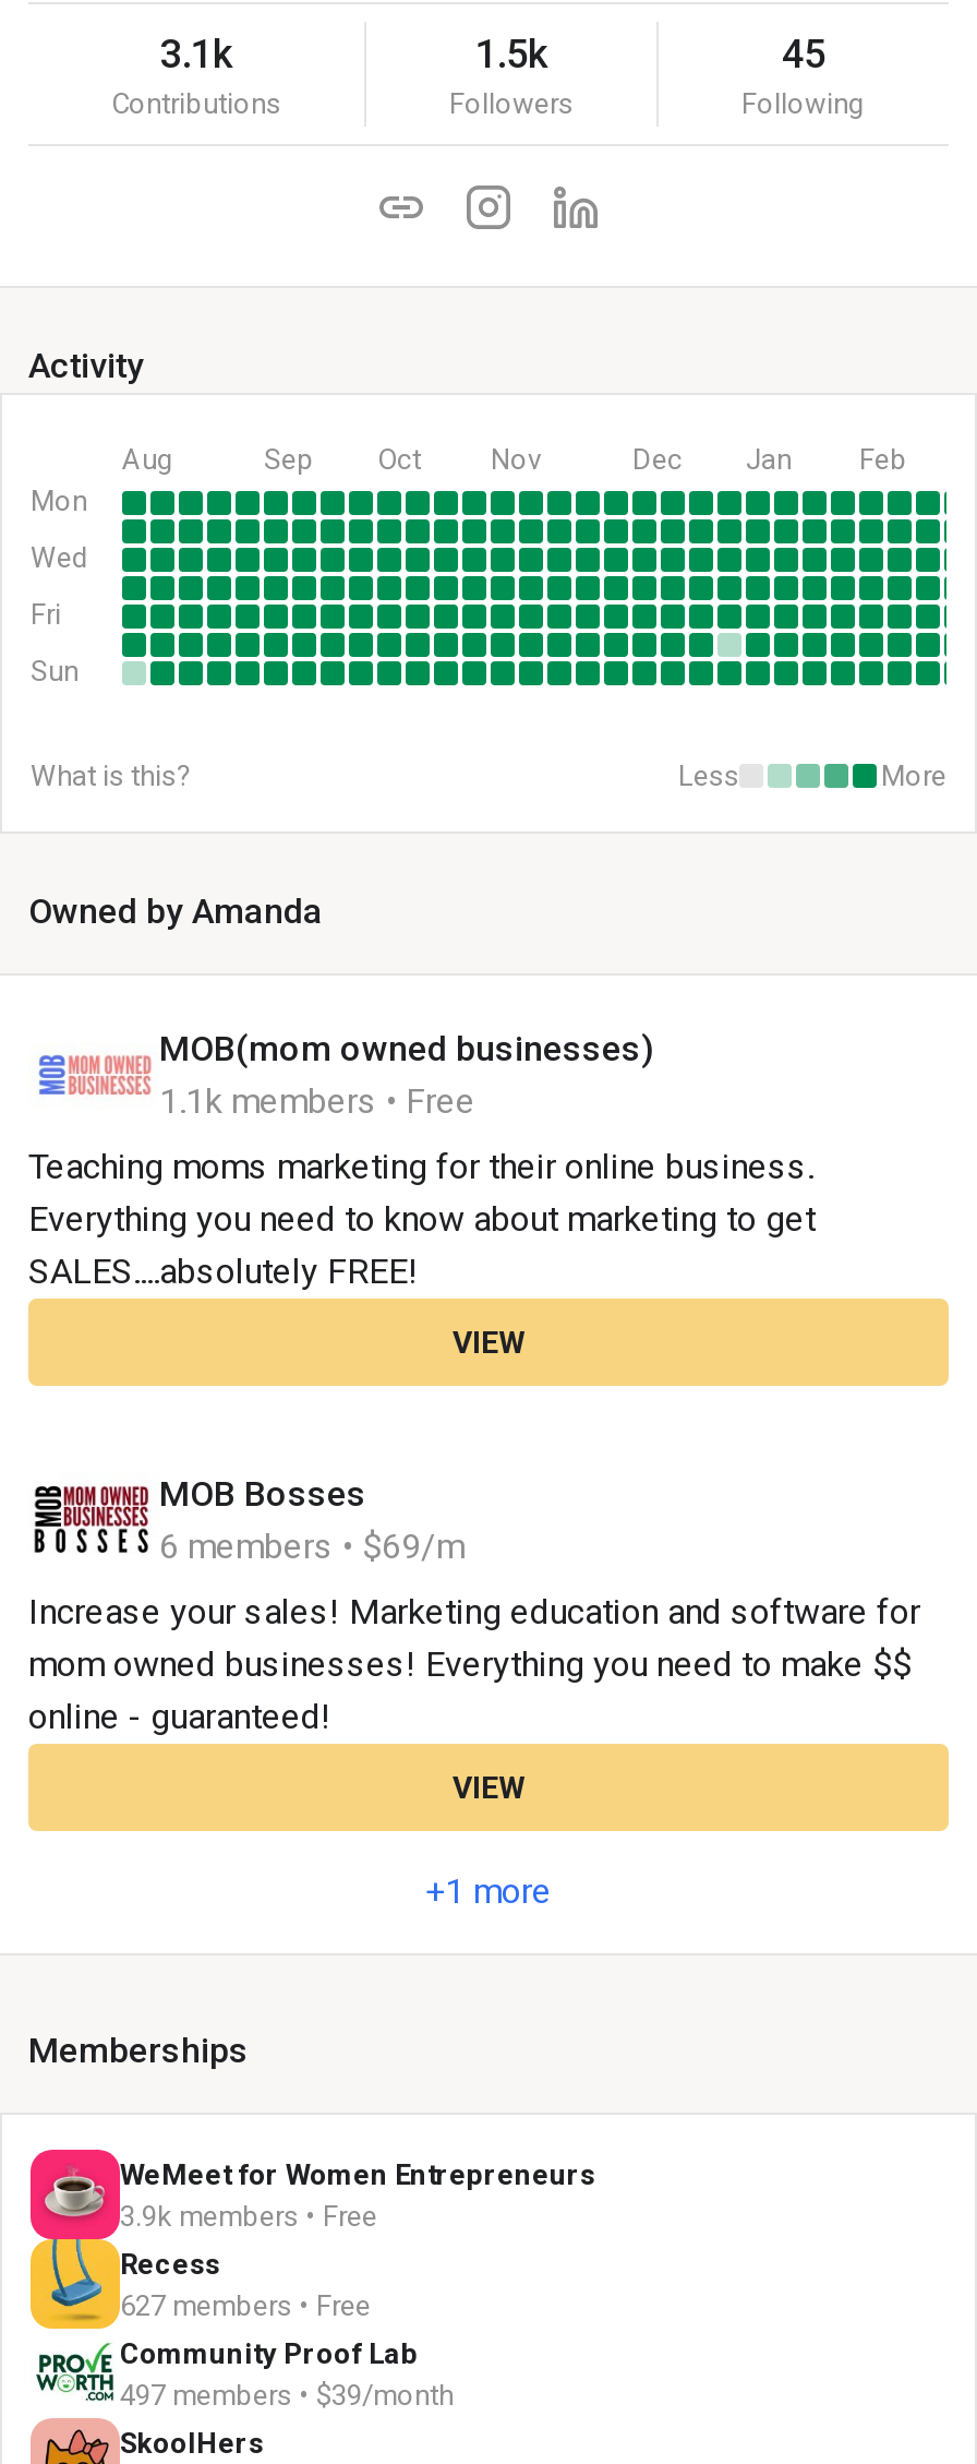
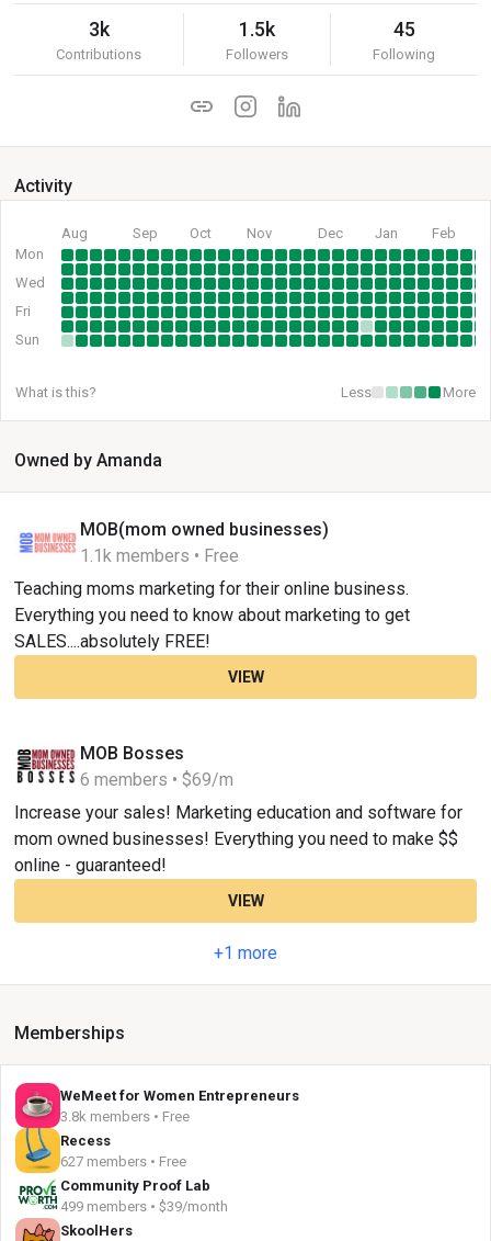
[160,31,232,76] 3.1k -> [88,18,109,41] 3k
[120,2200,377,2233] 3.9k members • Free -> [60,1108,190,1125] 3.8k members • Free
[120,2379,454,2412] 497 members • $39/month -> [60,1198,228,1215] 499 members • $39/month

